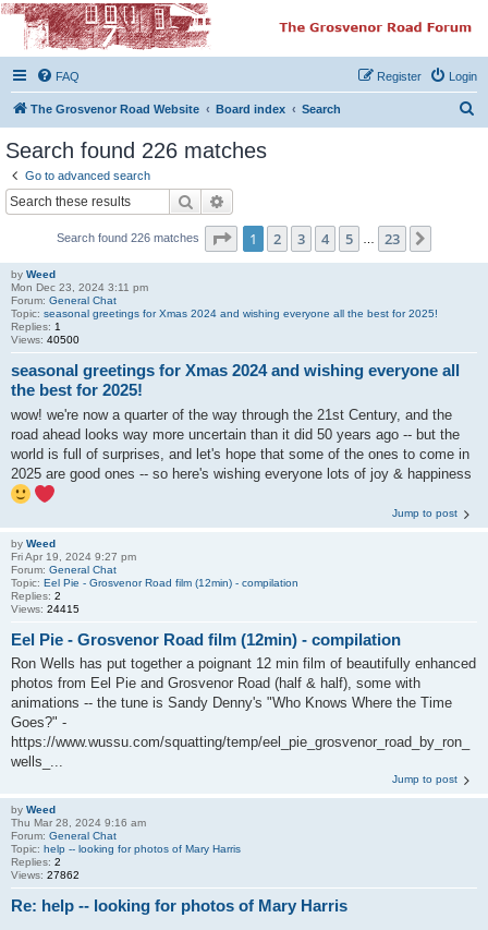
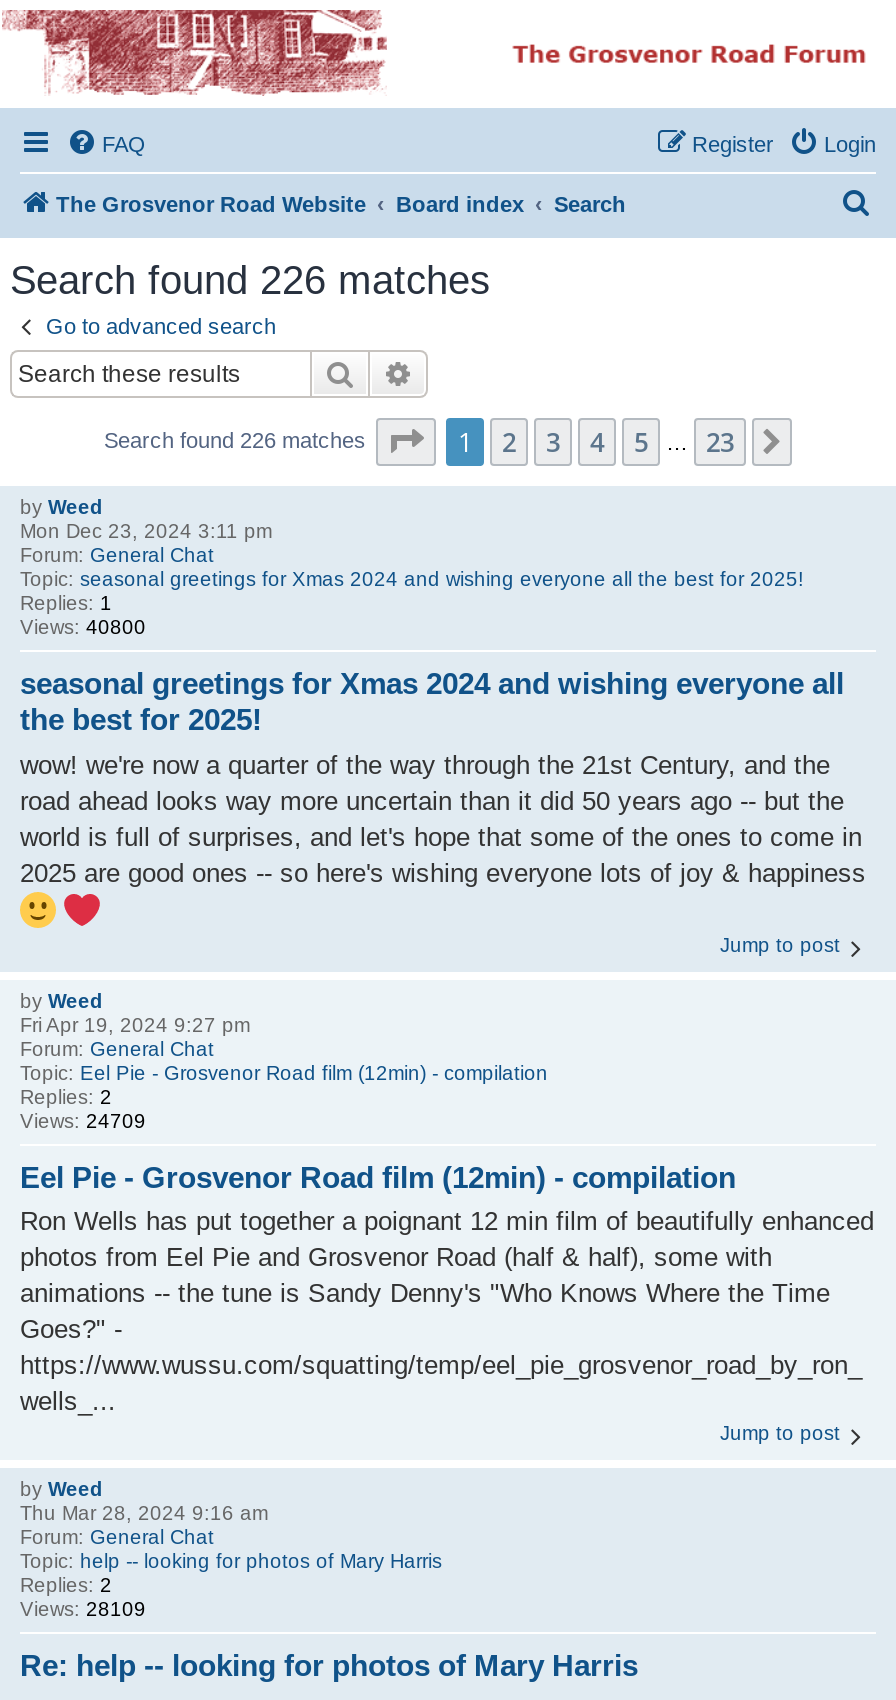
[11,334,80,346] Views: 40500 -> [20,617,146,639] Views: 40800
[11,603,80,615] Views: 24415 -> [20,1110,146,1132] Views: 24709
[11,869,80,881] Views: 27862 -> [20,1599,146,1621] Views: 28109

